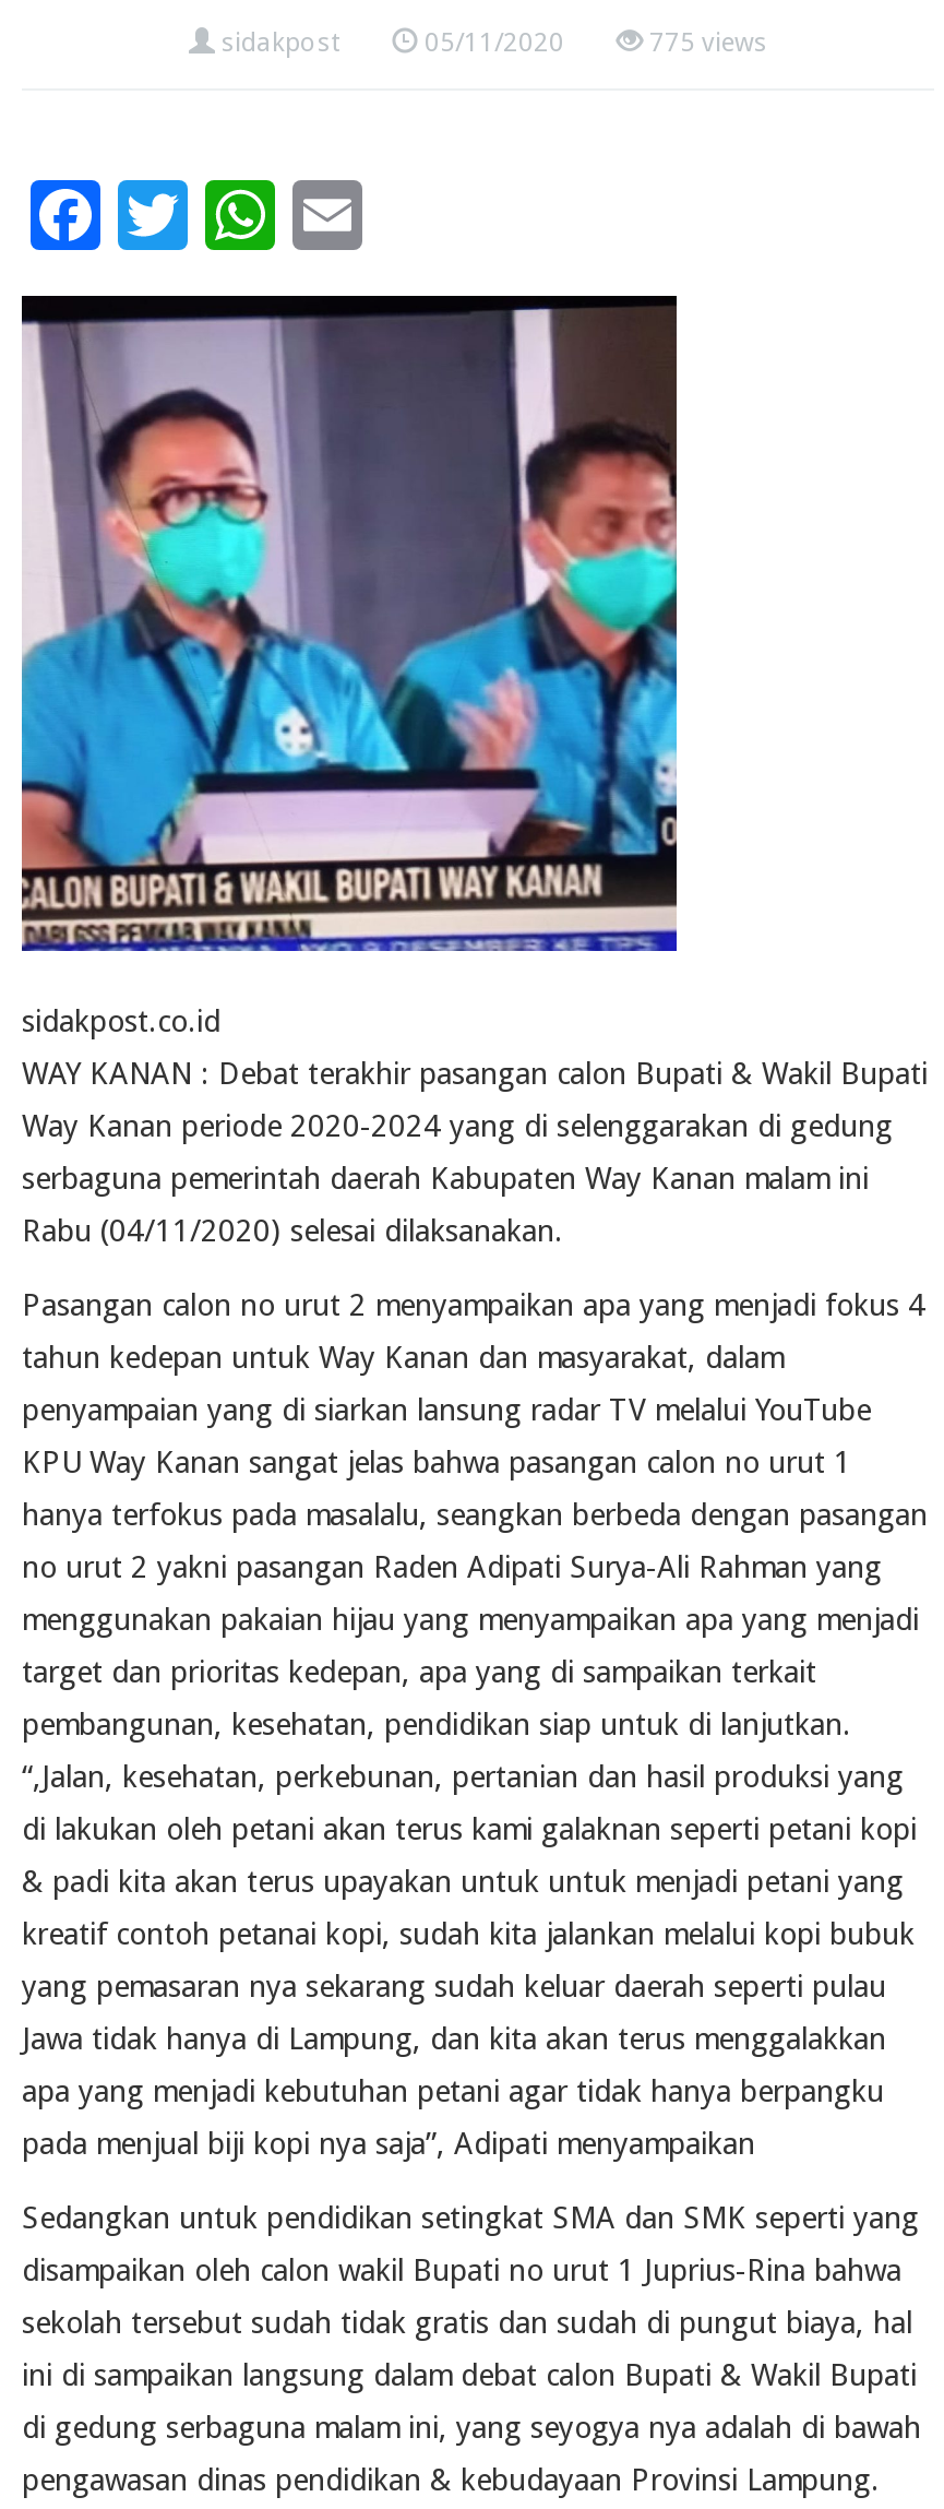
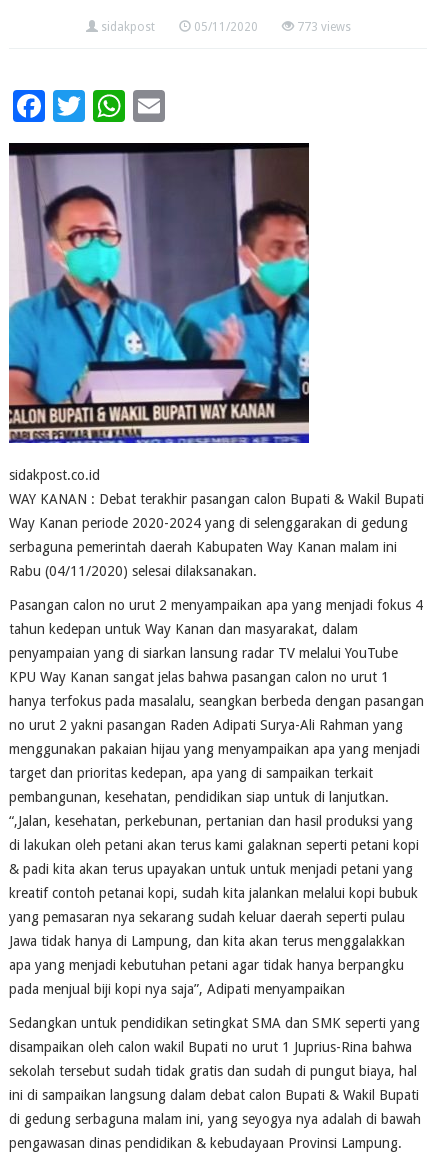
[643,28,767,59] 775 views -> [293,20,350,34] 773 views

